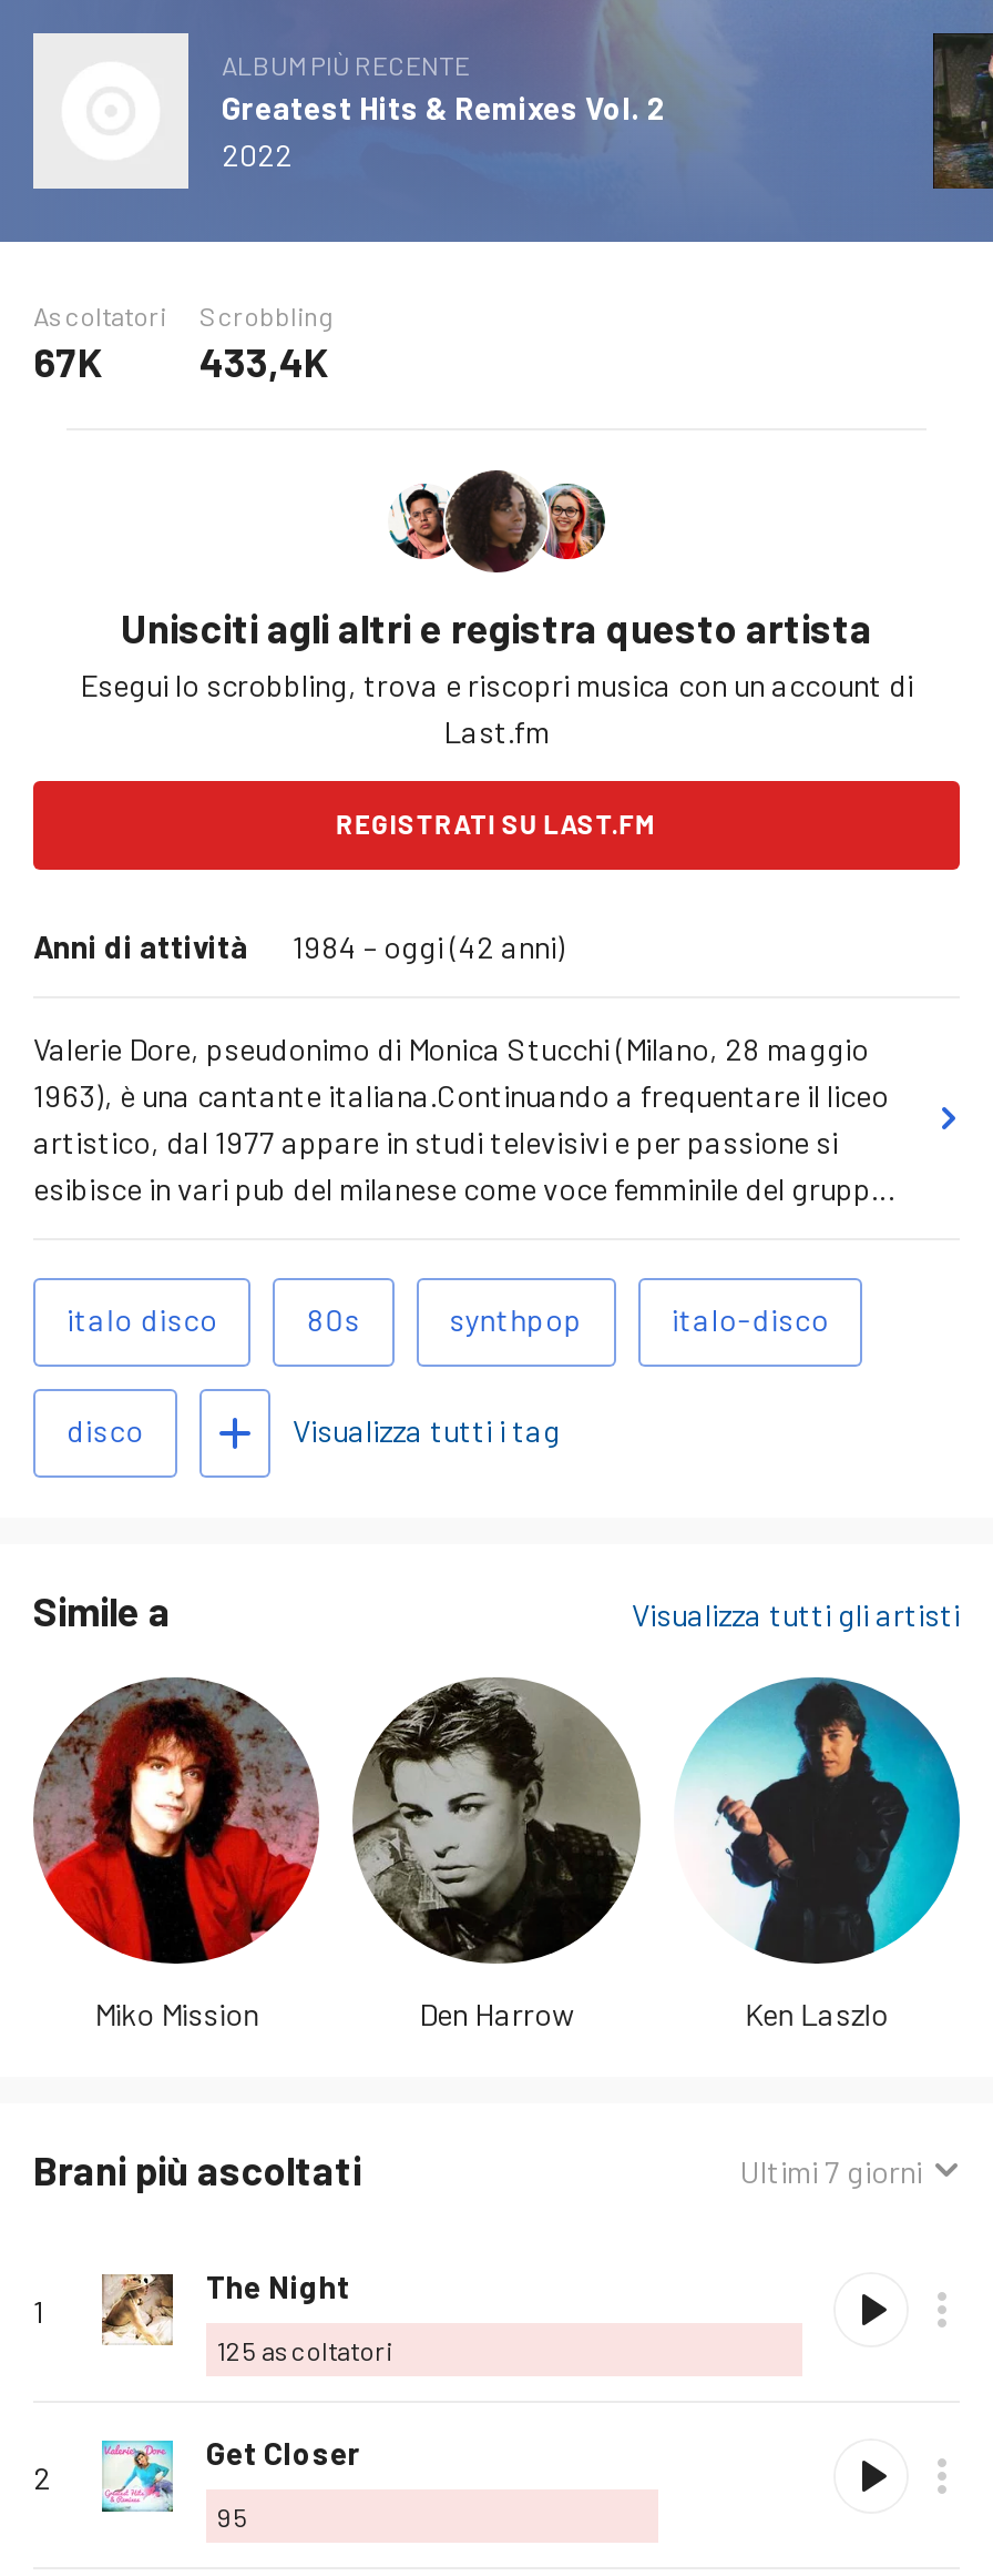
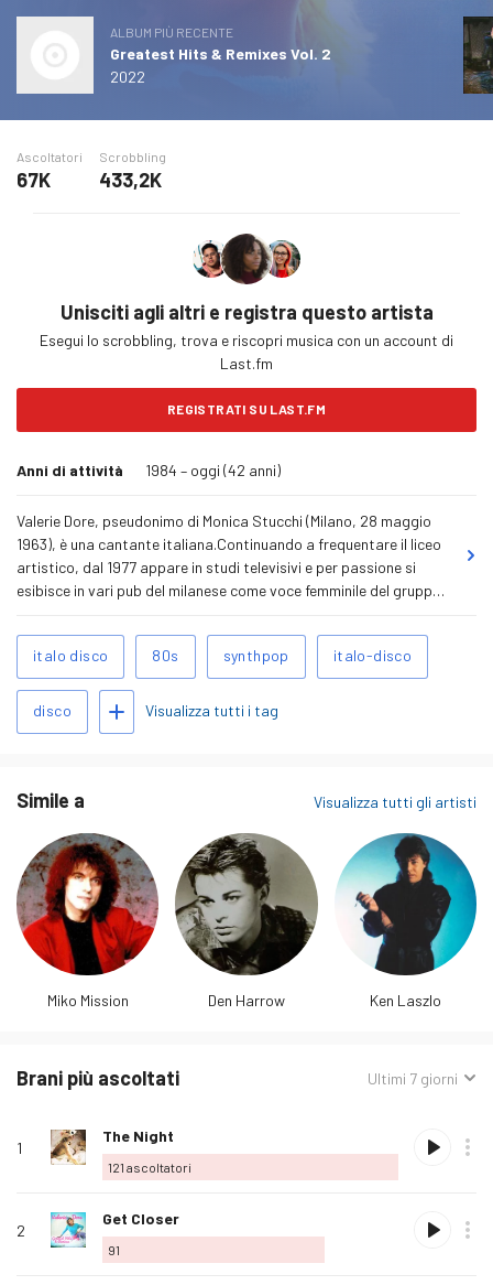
[33,337,328,386] 67K 433,4K -> [17,168,162,192] 67K 433,2K
[217,2335,392,2366] 125 ascoltatori -> [108,1160,191,1175] 121 ascoltatori
[217,2501,248,2532] 95 -> [108,1242,120,1258] 91

